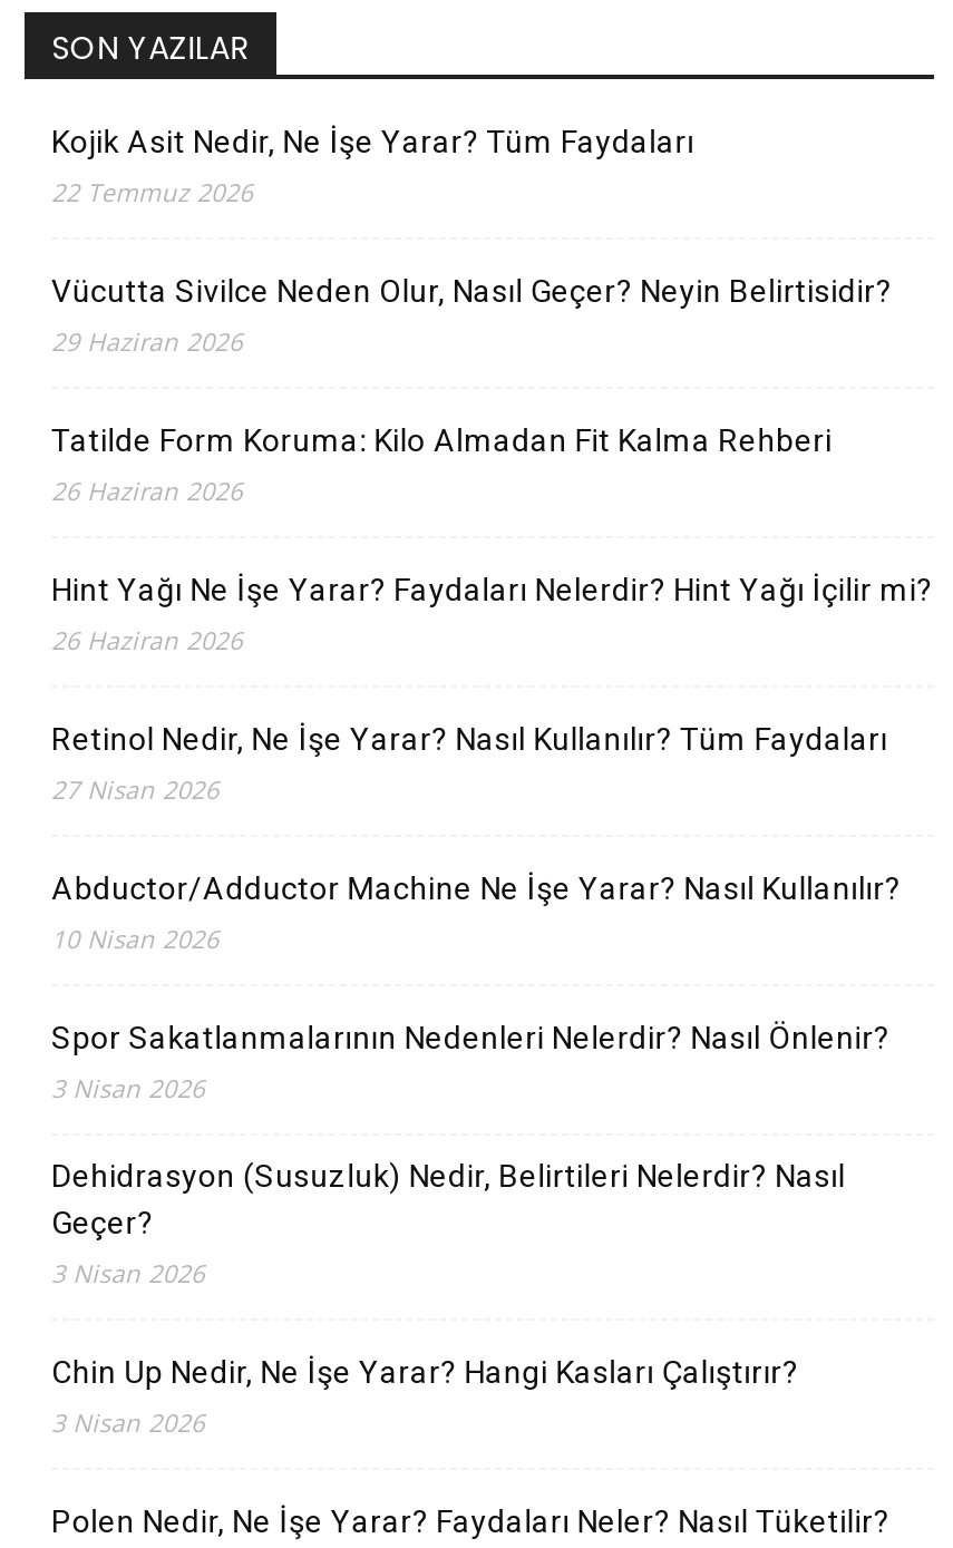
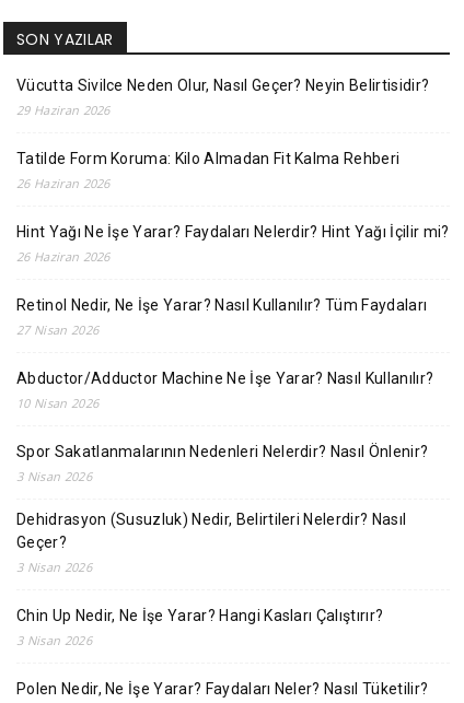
[51,123,694,207] Kojik Asit Nedir, Ne İşe Yarar? Tüm Faydaları | 22 Temmuz 2026 -> none

